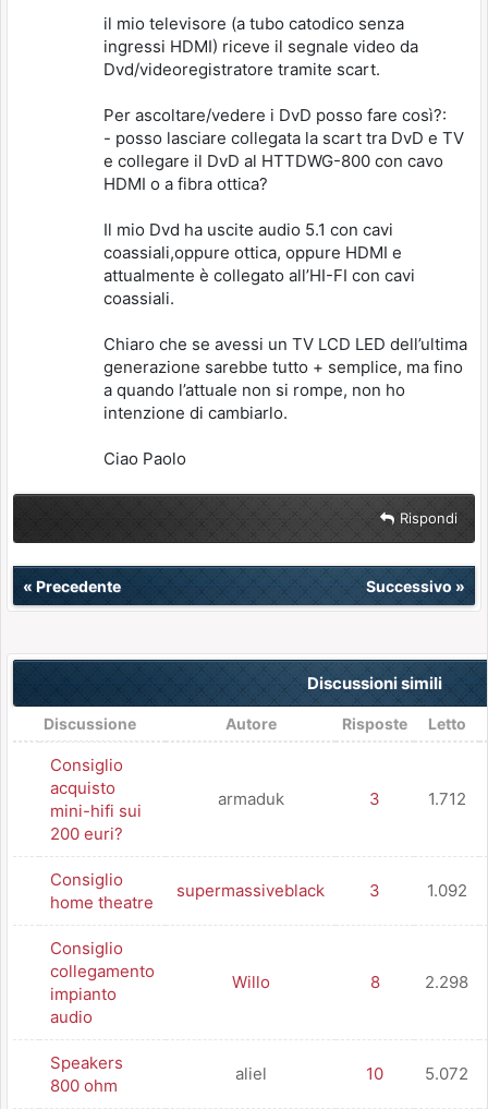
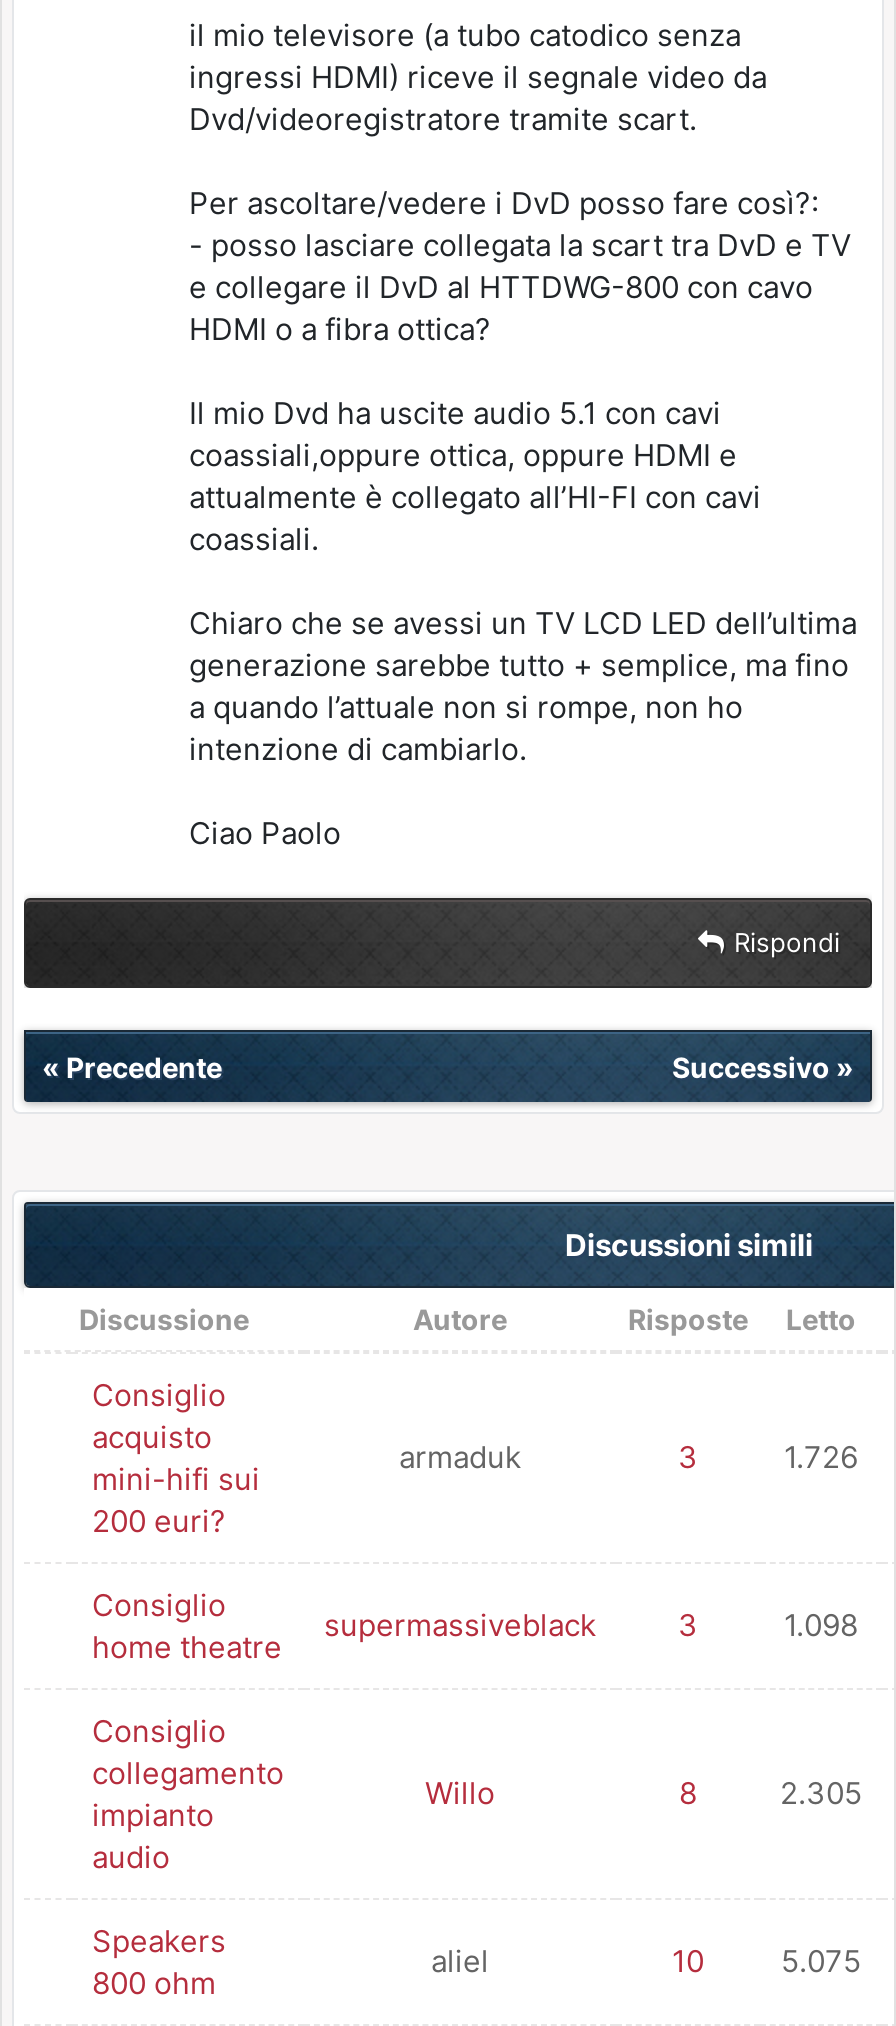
[428,788,466,809] 1.712 -> [784,1438,858,1476] 1.726
[426,880,467,901] 1.092 -> [784,1606,858,1644] 1.098
[425,972,468,992] 2.298 -> [780,1774,862,1812] 2.305
[425,1063,468,1084] 5.072 -> [781,1942,861,1980] 5.075

